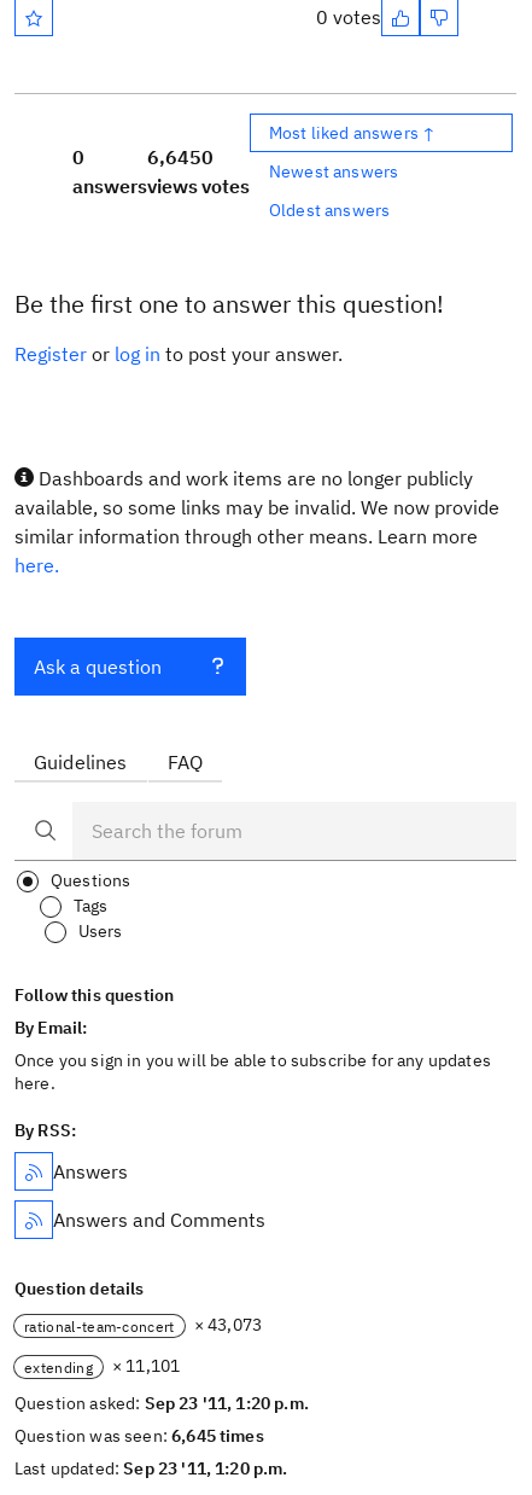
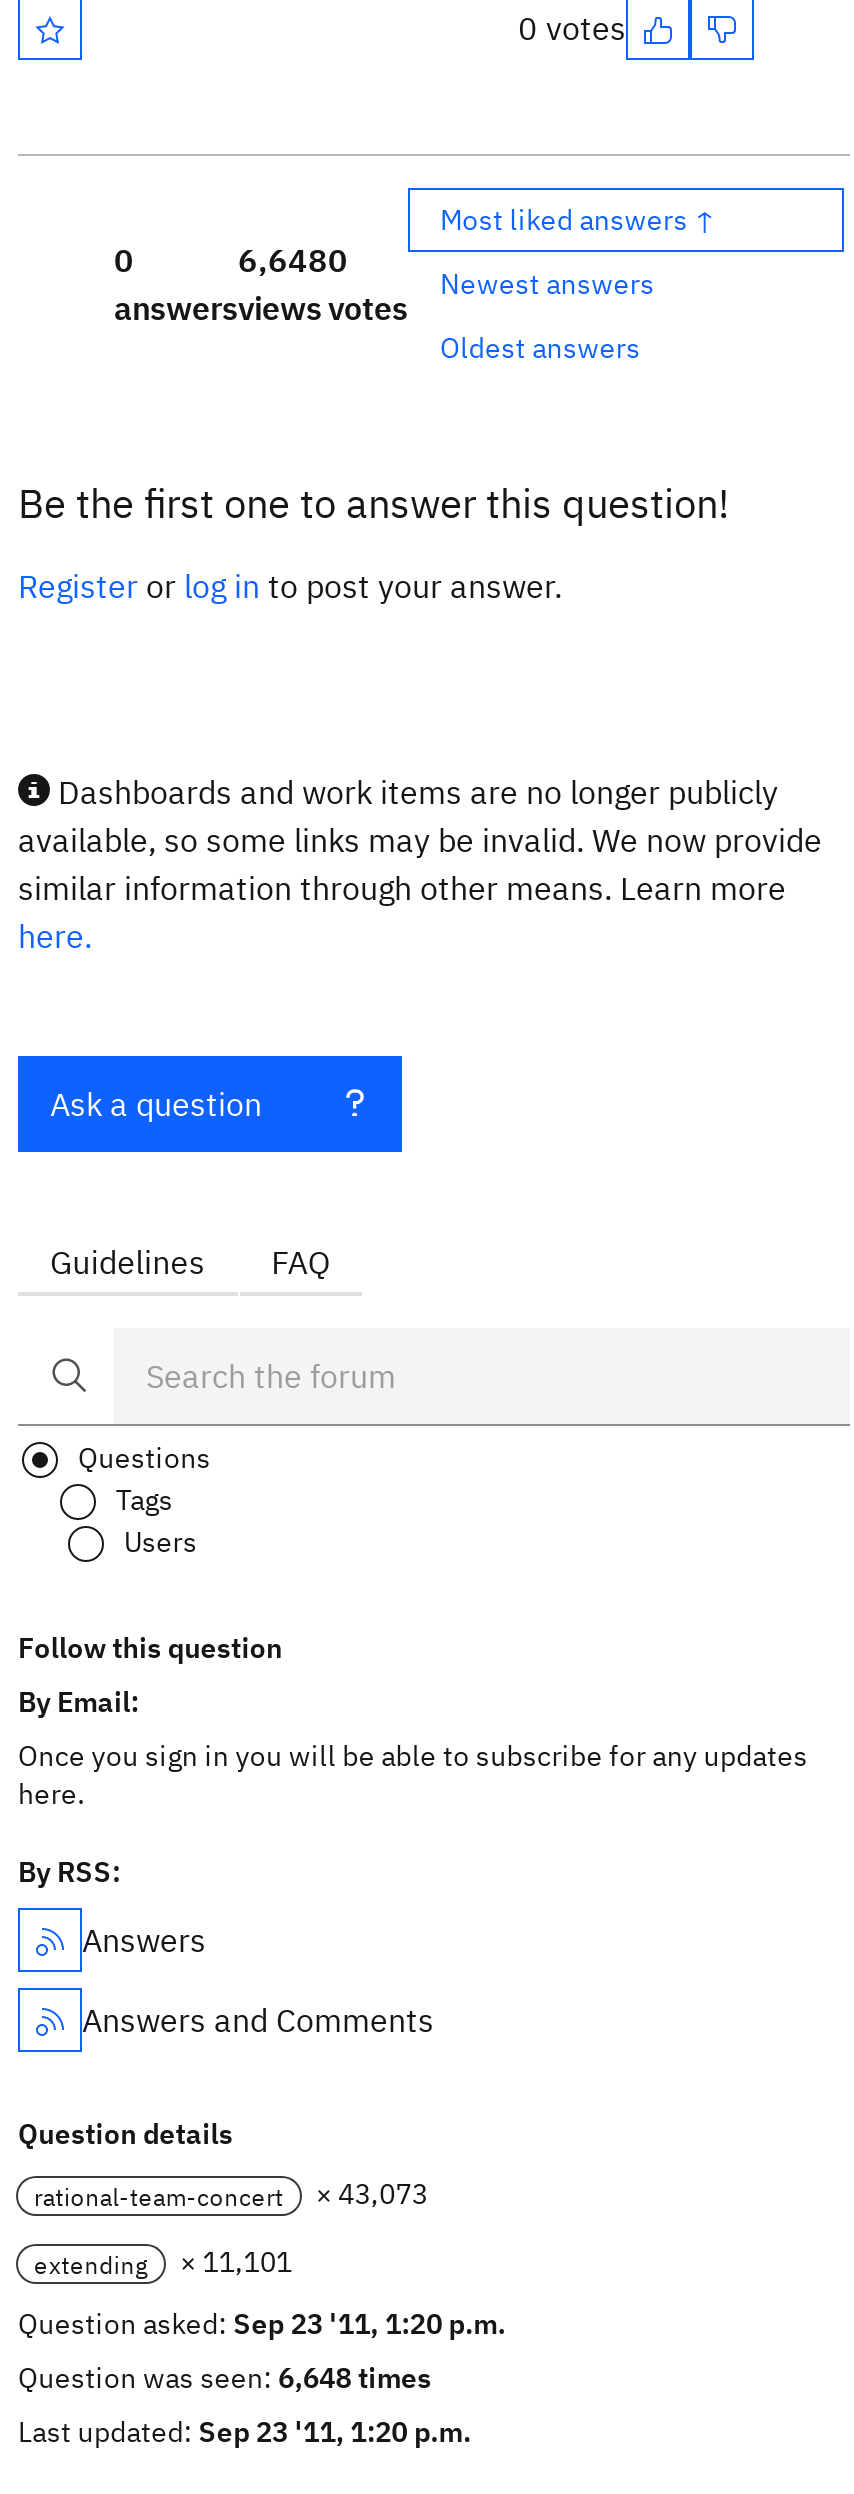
[147,145,214,169] 6,645 0 -> [238,240,348,280] 6,648 0
[14,1425,264,1447] Question was seen: 6,645 times -> [18,2360,432,2396] Question was seen: 6,648 times

